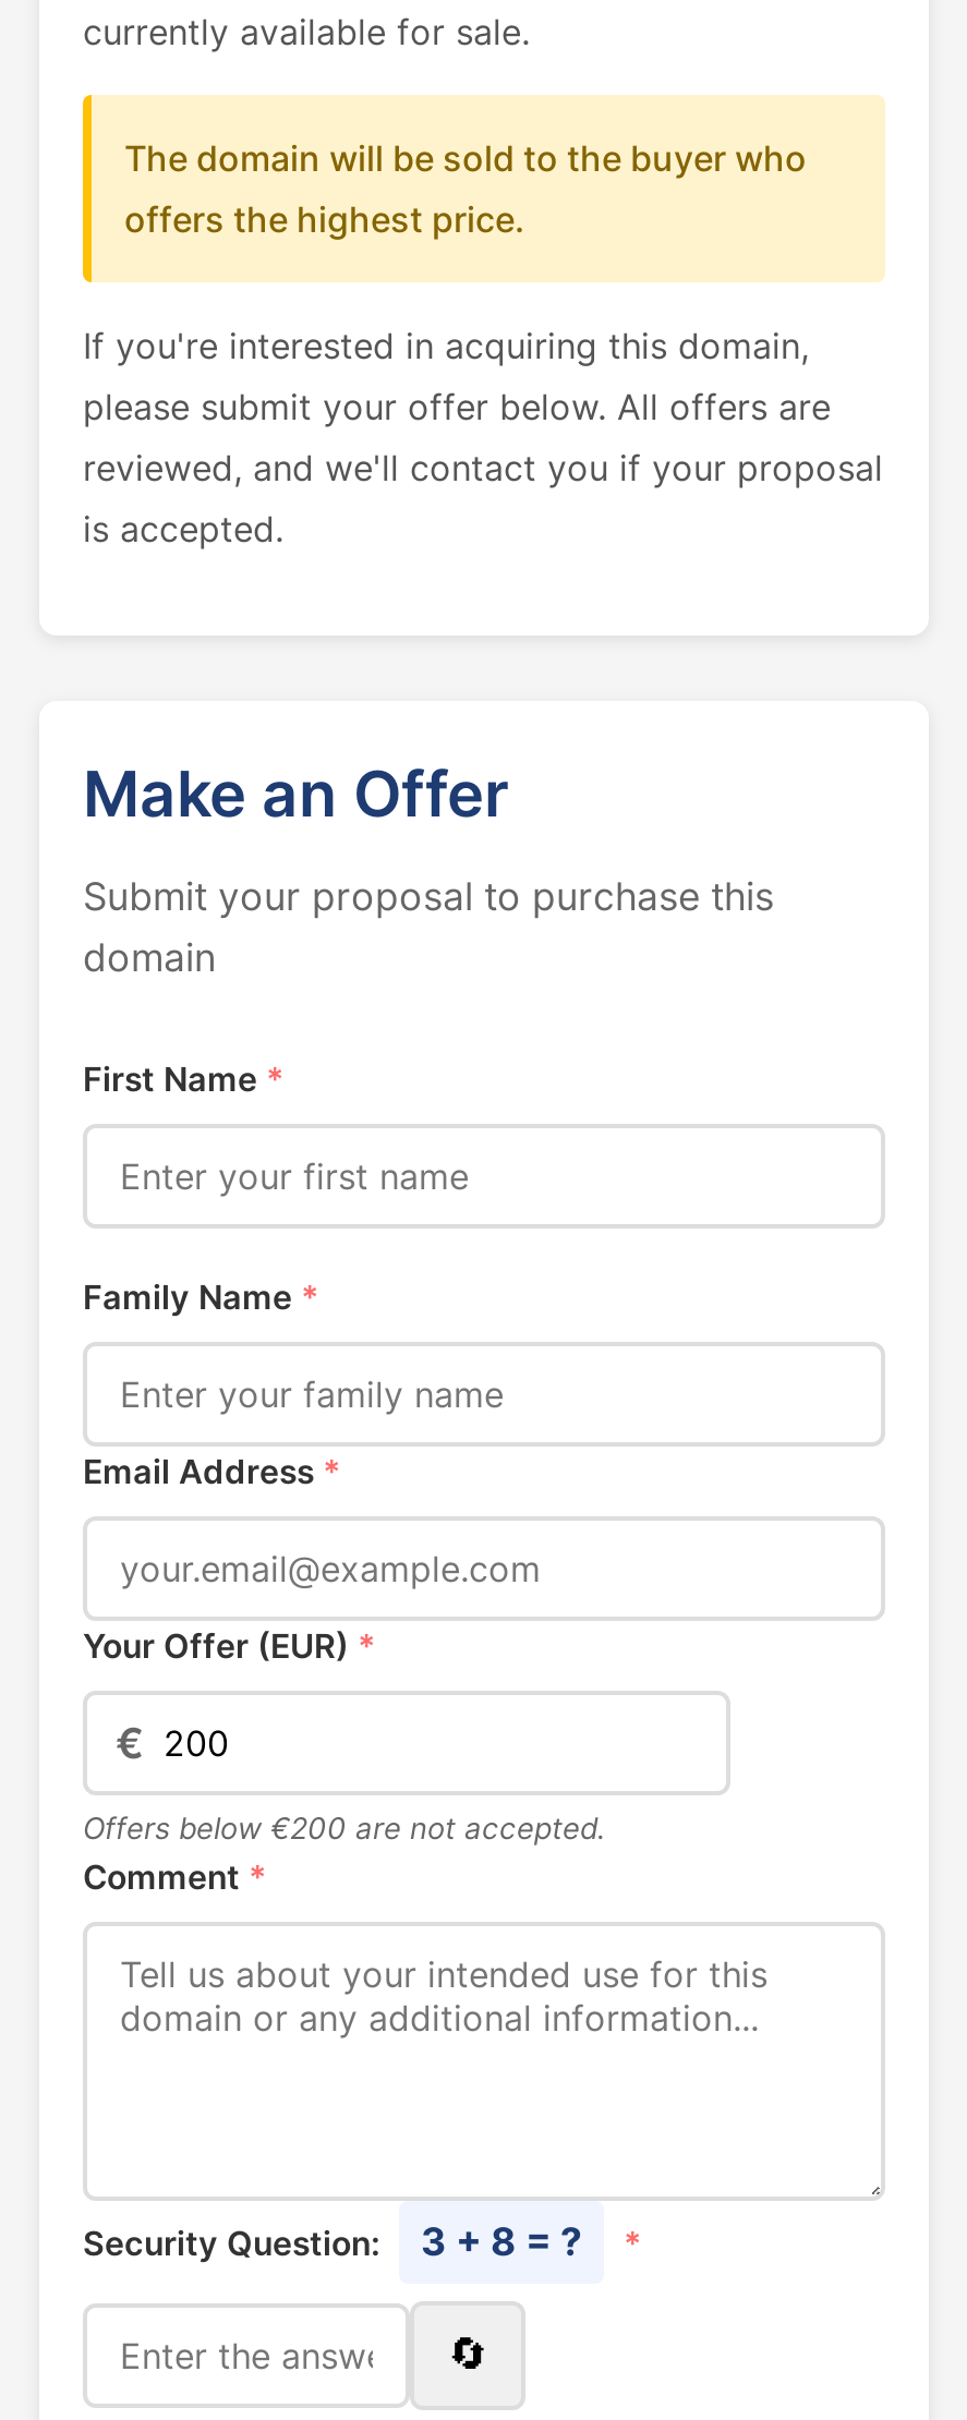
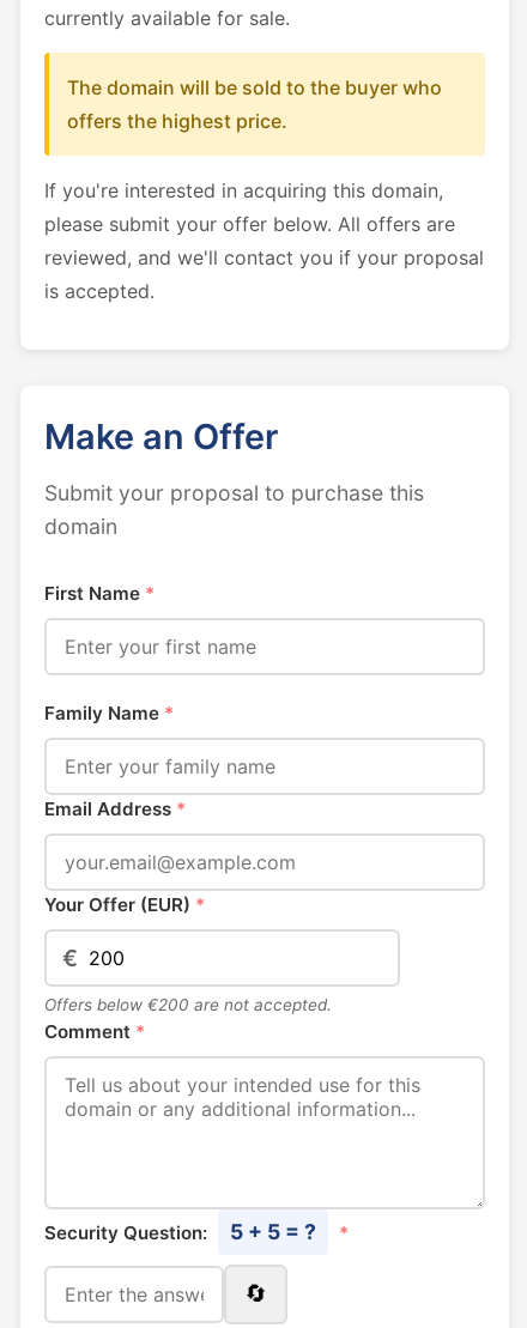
[421,2218,582,2264] 3 + 8 = ? -> [230,1219,316,1244] 5 + 5 = ?

